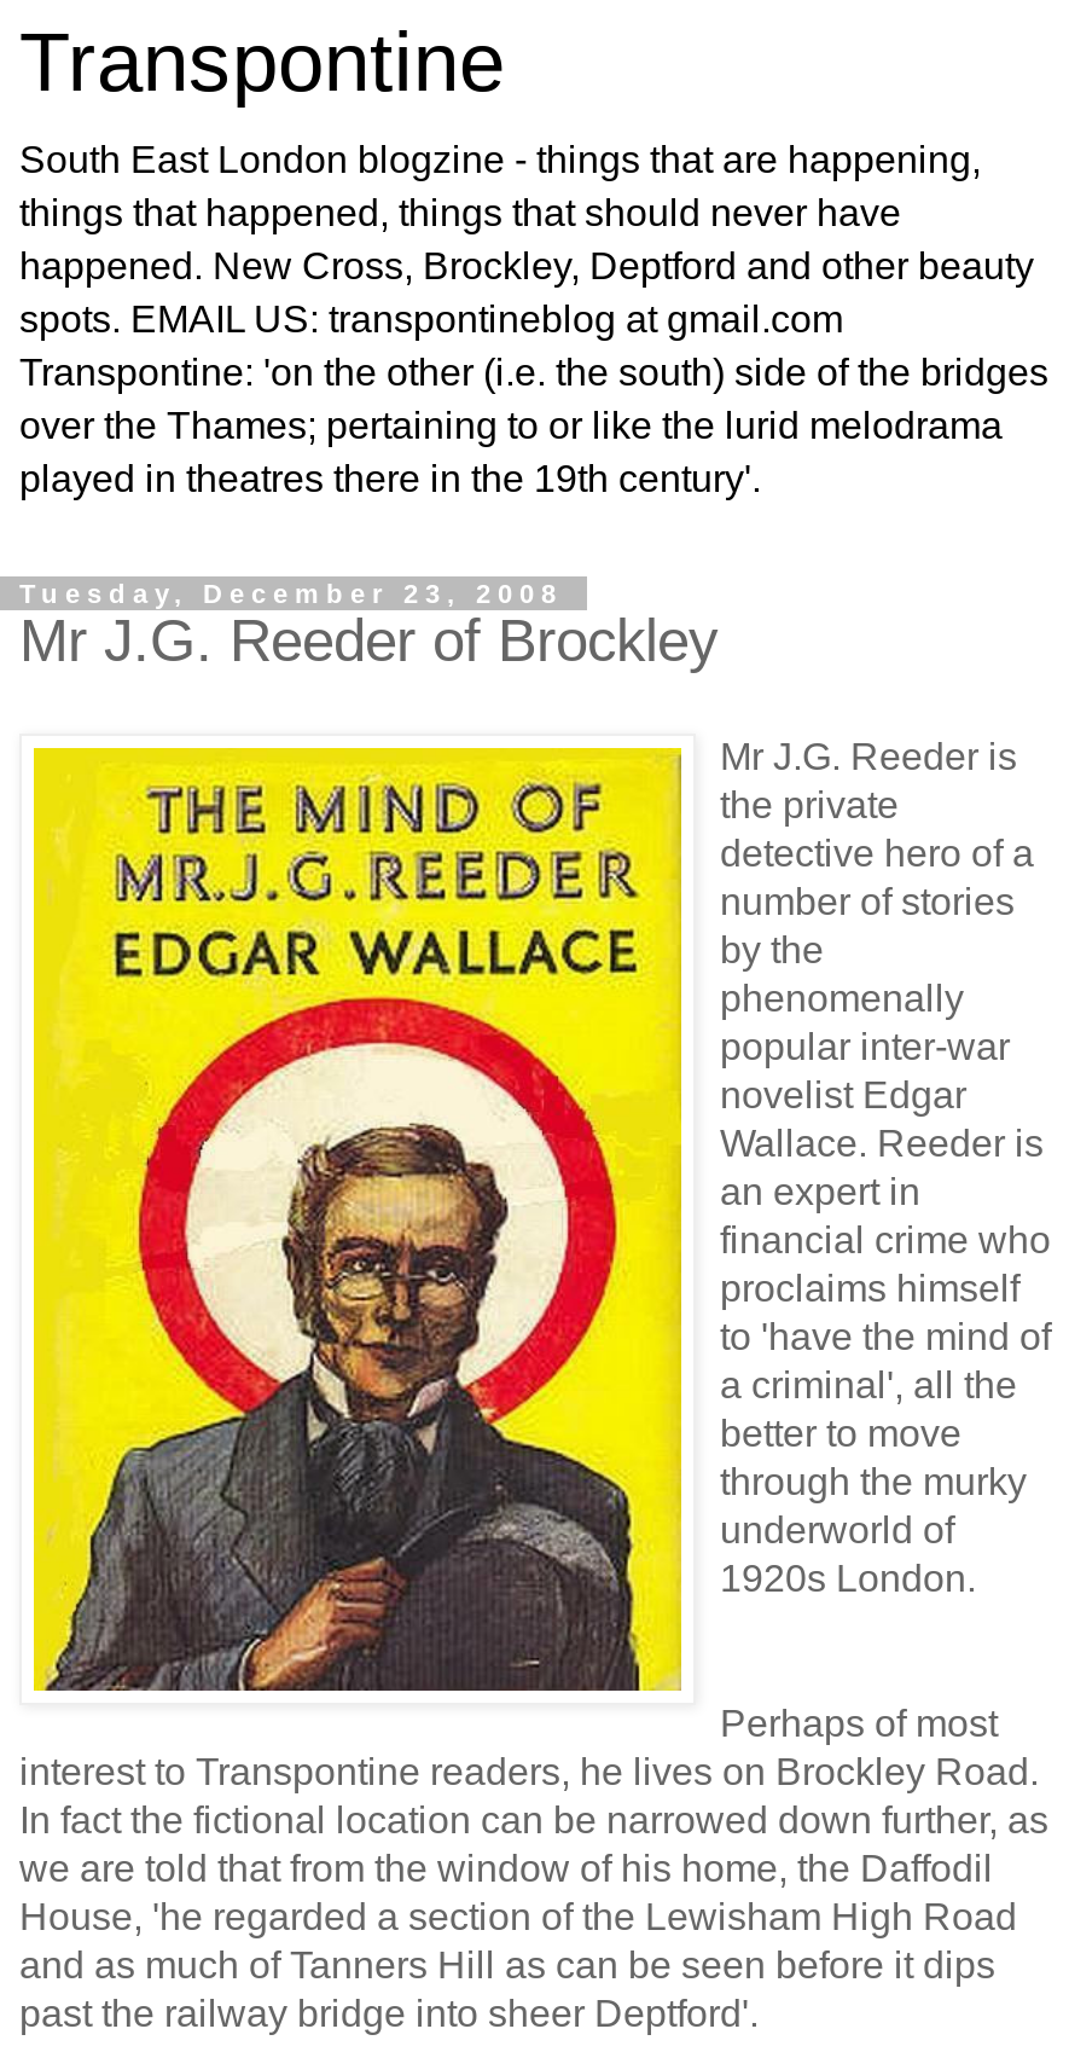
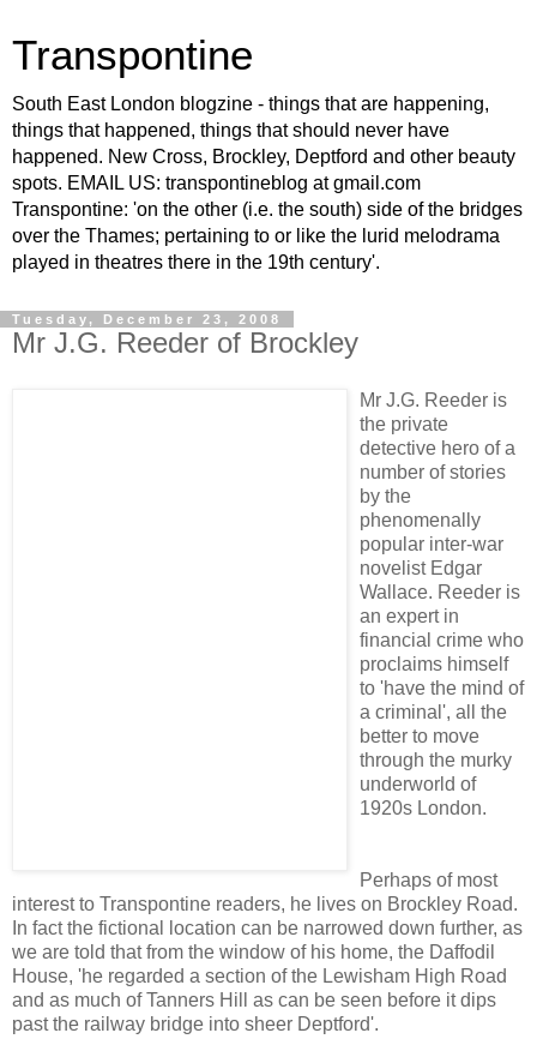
[31,746,684,1693] [image] -> none

